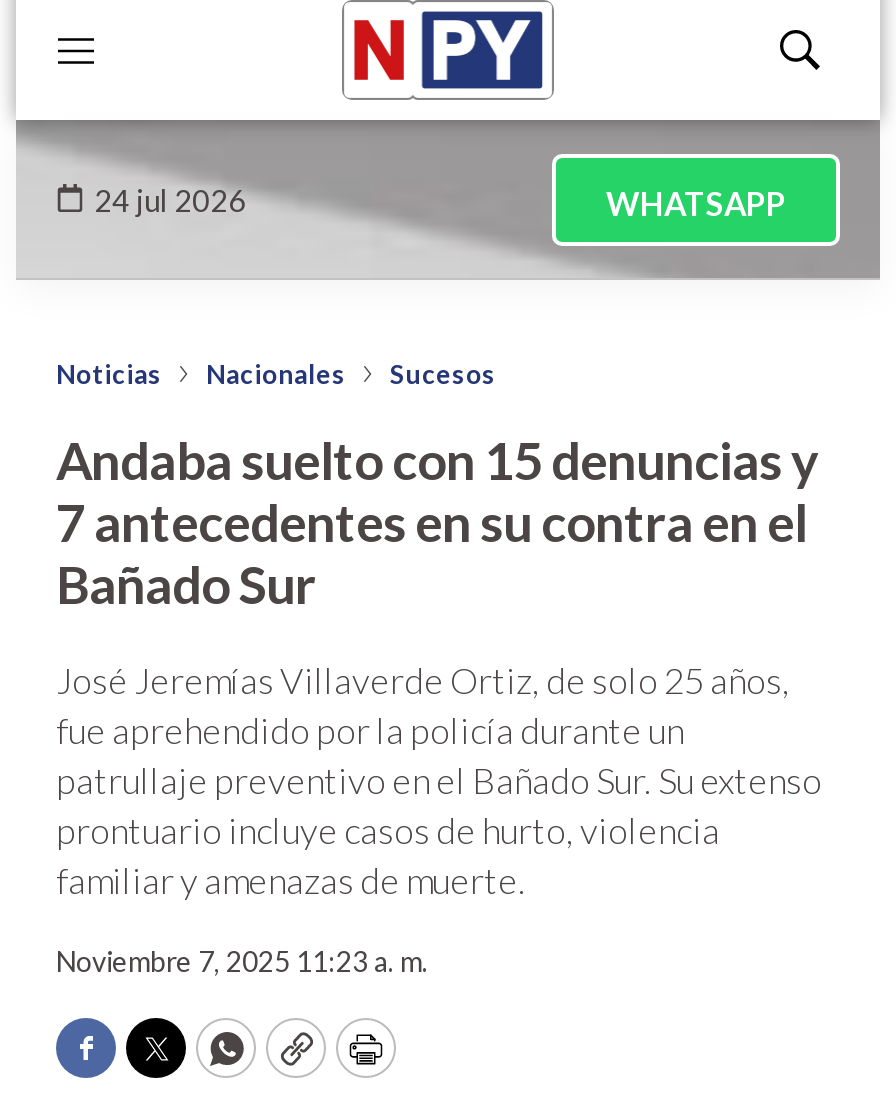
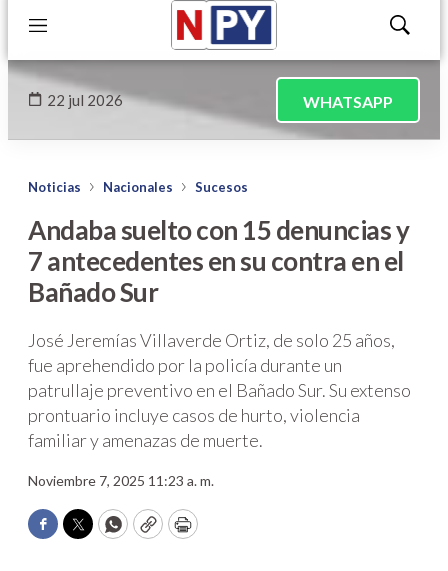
[94,181,246,217] 24 jul 2026 -> [47,90,123,108] 22 jul 2026

